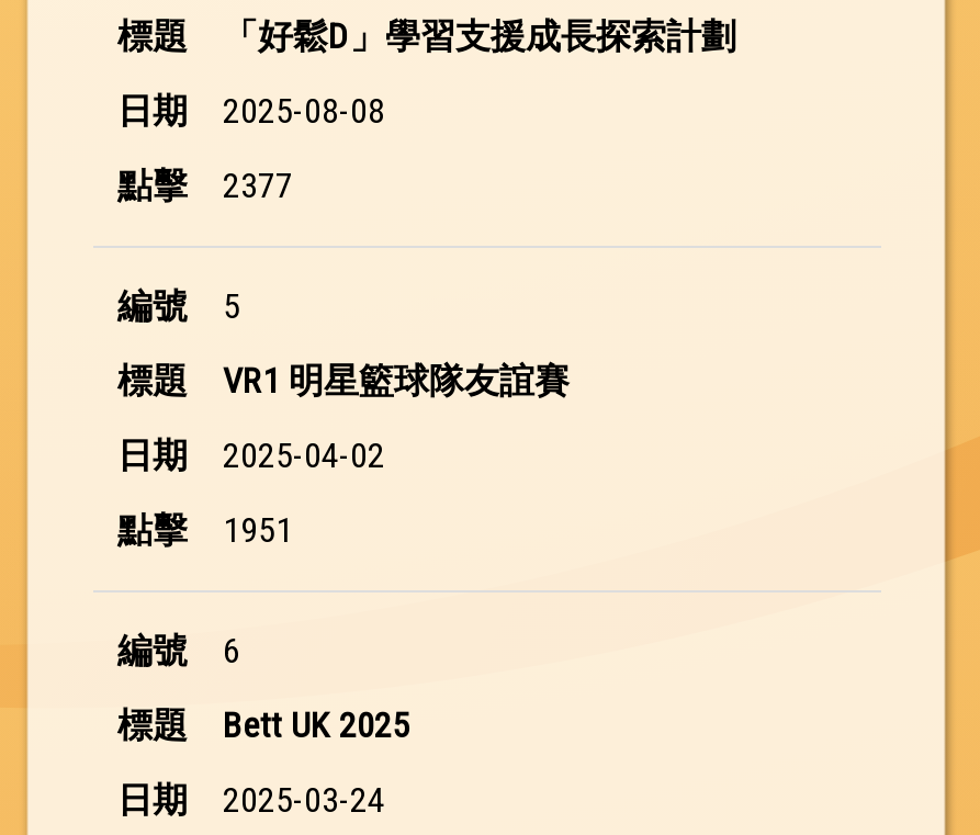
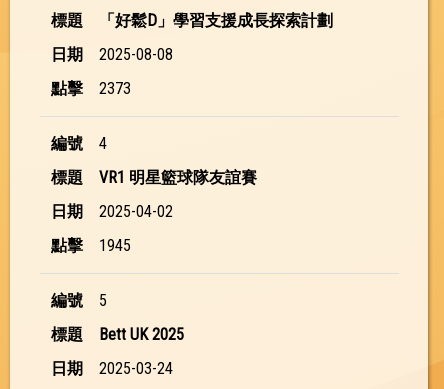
[223,165,293,206] 2377 -> [99,79,131,98] 2373
[223,285,240,327] 5 -> [99,134,107,153] 4
[223,509,293,551] 1951 -> [99,236,131,255] 1945
[223,630,240,672] 6 -> [99,291,107,310] 5

